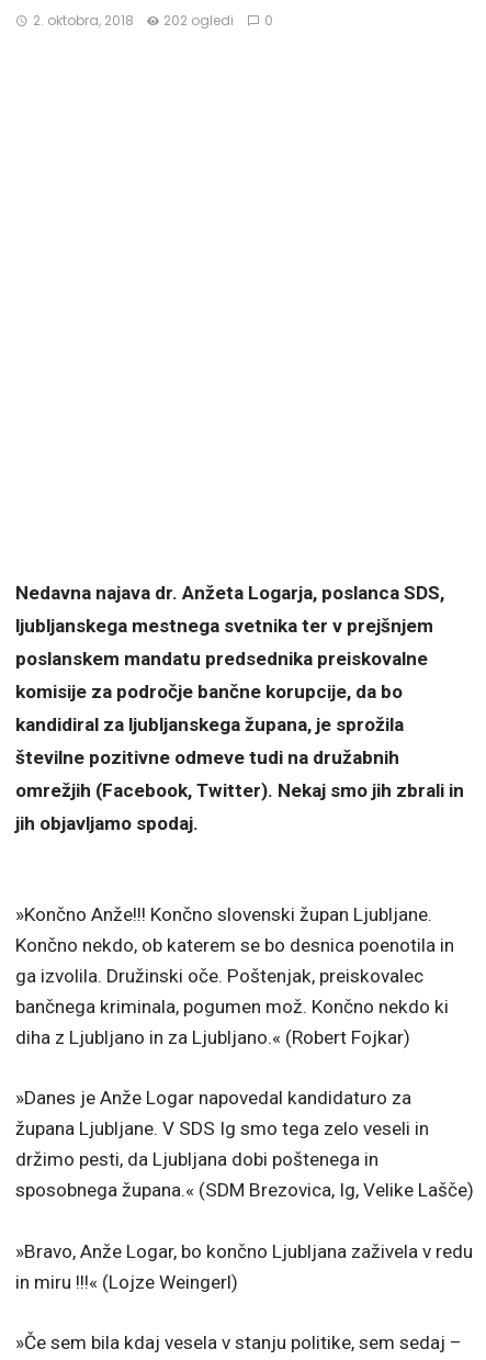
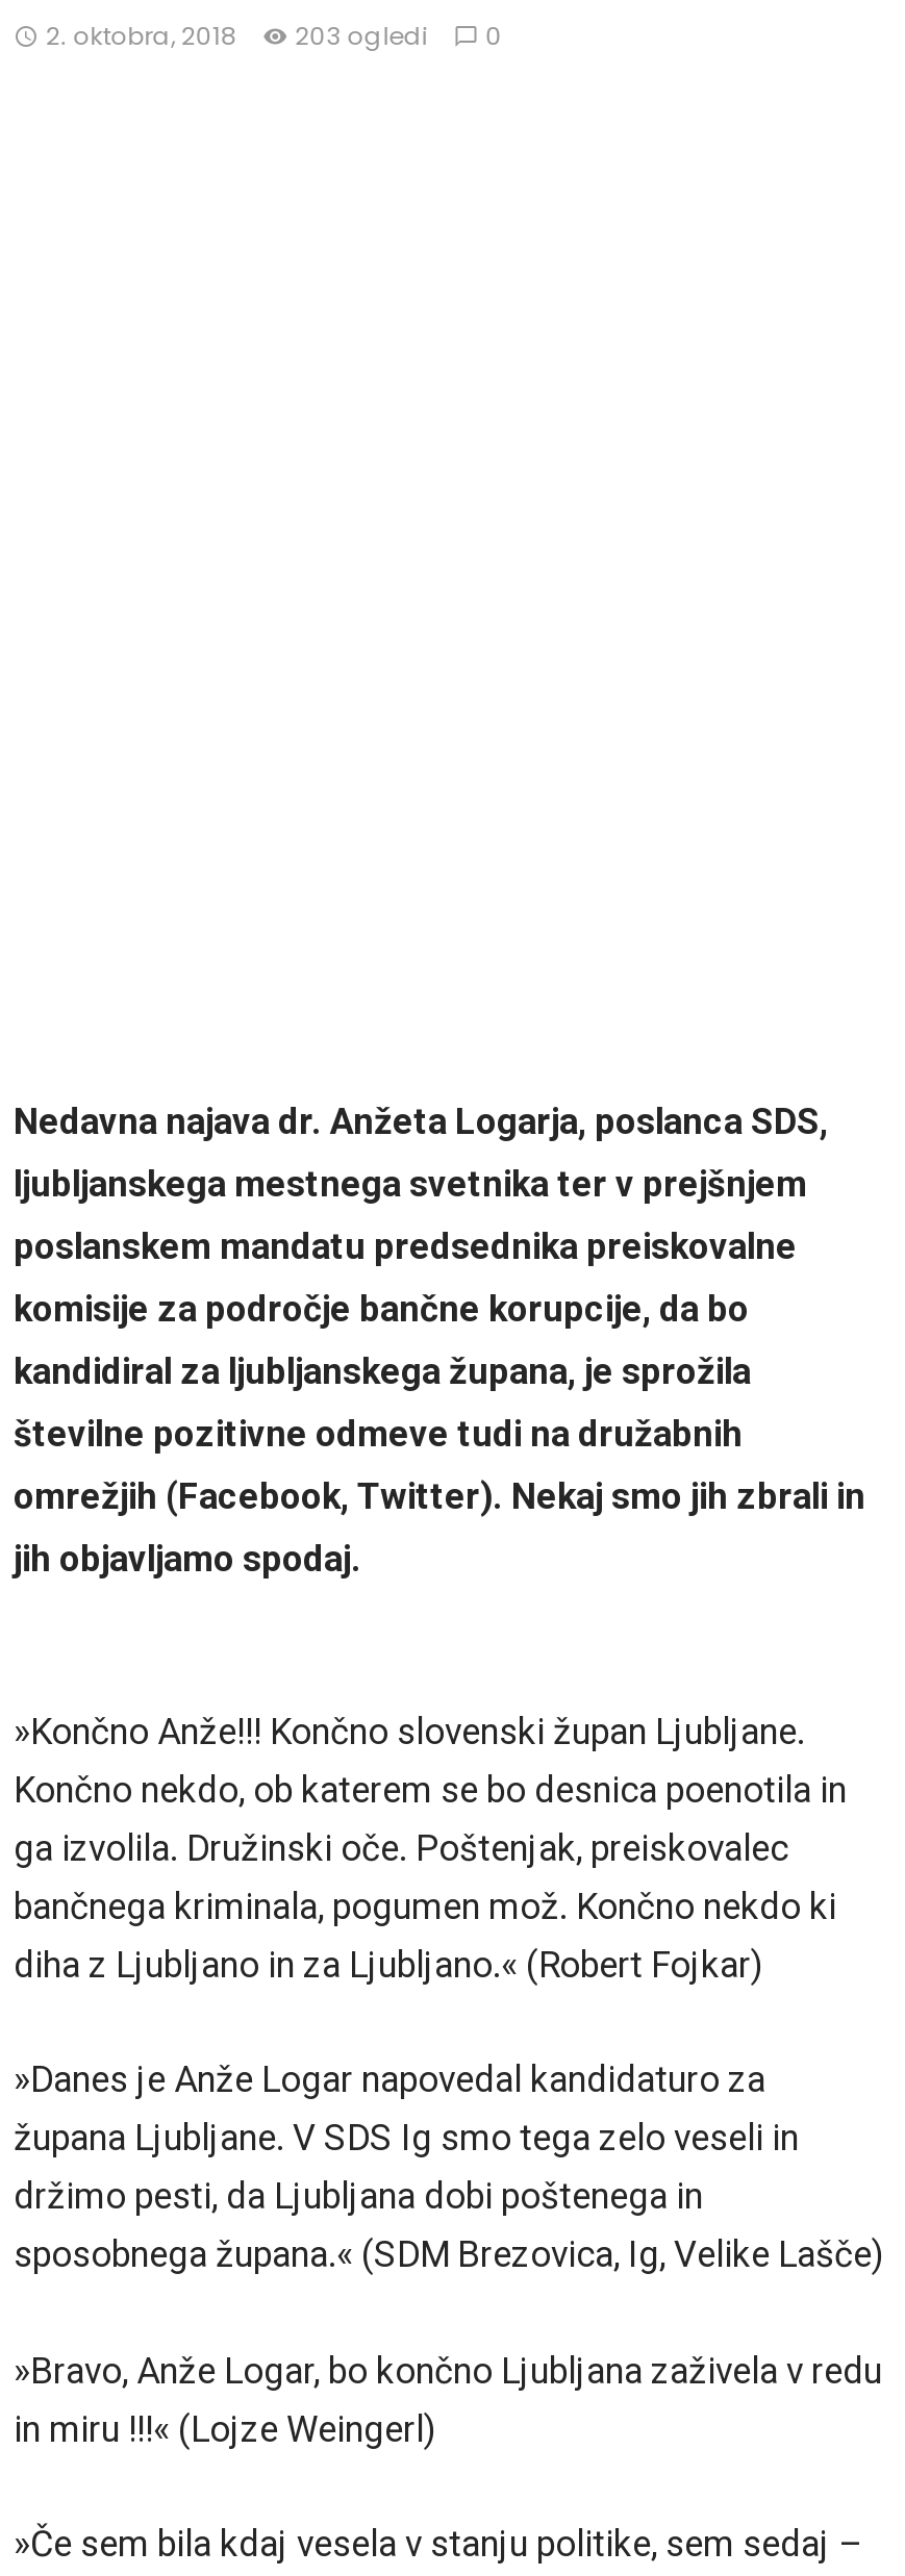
[32,11,273,30] 2. oktobra, 2018 202 ogledi 0 -> [46,18,503,53] 2. oktobra, 2018 203 ogledi 0

